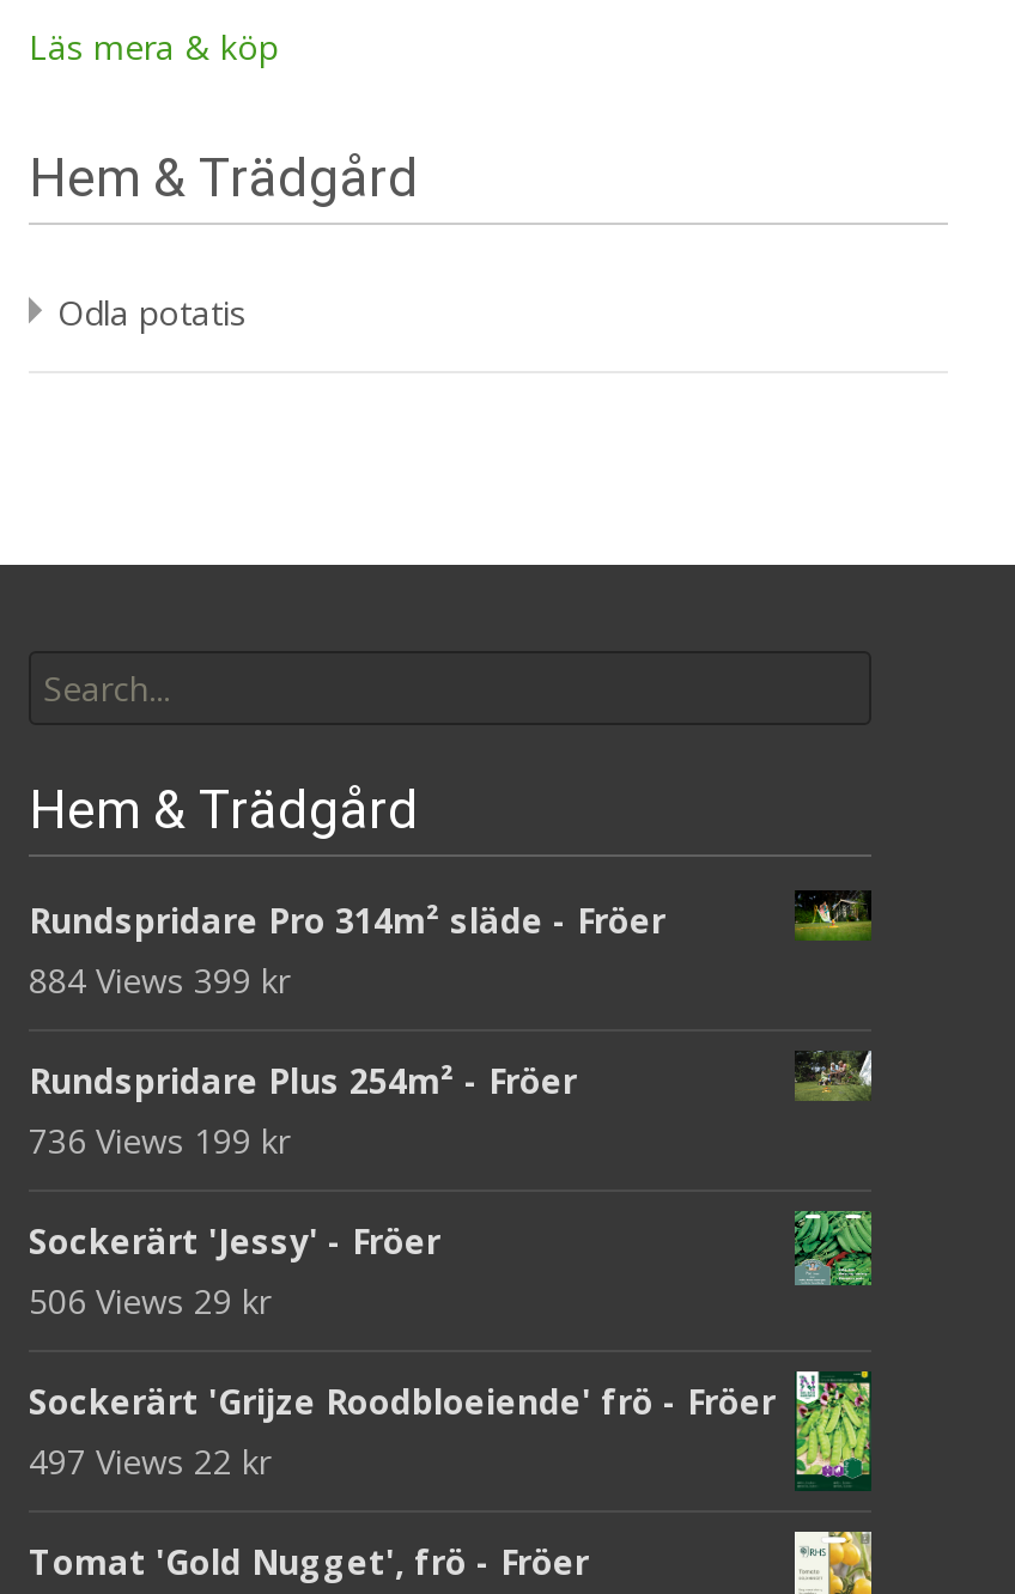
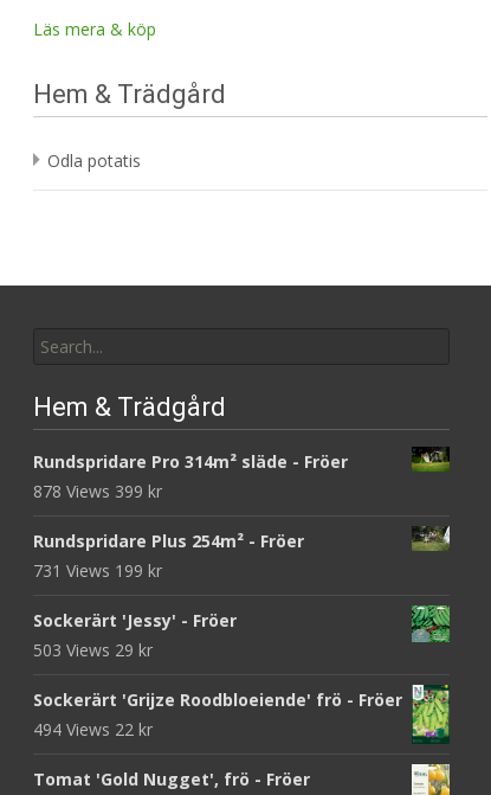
[29,958,290,1003] 884 Views 399 kr -> [33,480,162,502] 878 Views 399 kr
[29,1118,290,1163] 736 Views 199 kr -> [33,559,162,582] 731 Views 199 kr
[29,1278,271,1324] 506 Views 29 kr -> [33,639,153,661] 503 Views 29 kr
[29,1439,271,1484] 497 Views 22 kr -> [33,718,153,741] 494 Views 22 kr

